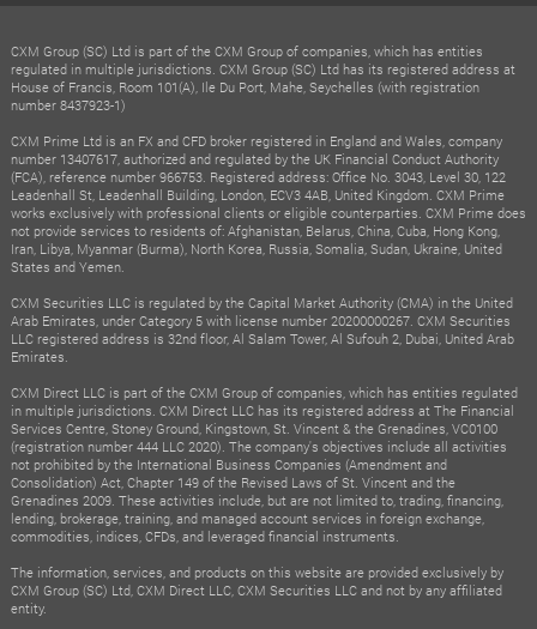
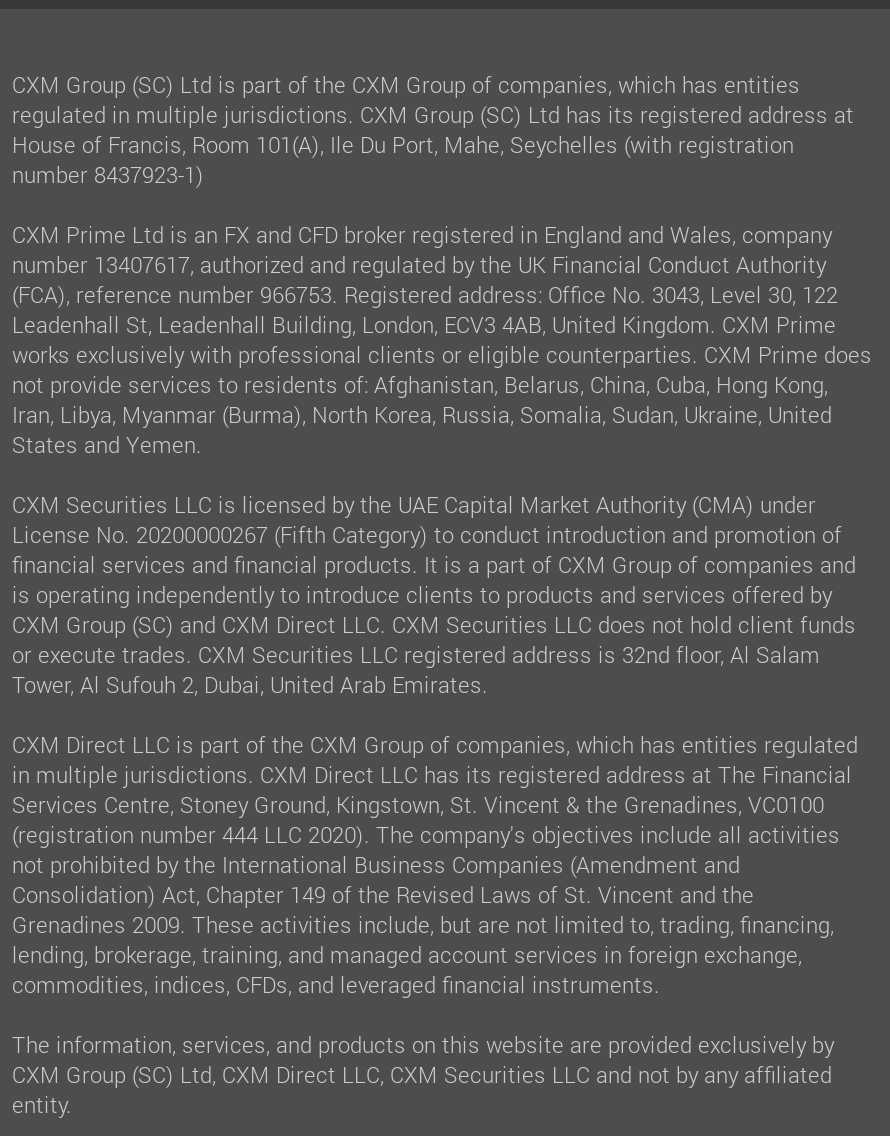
[11,294,514,366] CXM Securities LLC is regulated by the Capital Market Authority (CMA) in the United | Arab Emirates, under Category 5 with license number 20200000267. CXM Securities | LLC registered address is 32nd floor, Al Salam Tower, Al Sufouh 2, Dubai, United Arab | Emirates. -> [12,490,856,700] CXM Securities LLC is licensed by the UAE Capital Market Authority (CMA) under | License No. 20200000267 (Fifth Category) to conduct introduction and promotion of | financial services and financial products. It is a part of CXM Group of companies and | is operating independently to introduce clients to products and services offered by | CXM Group (SC) and CXM Direct LLC. CXM Securities LLC does not hold client funds | or execute trades. CXM Securities LLC registered address is 32nd floor, Al Salam | Tower, Al Sufouh 2, Dubai, United Arab Emirates.

